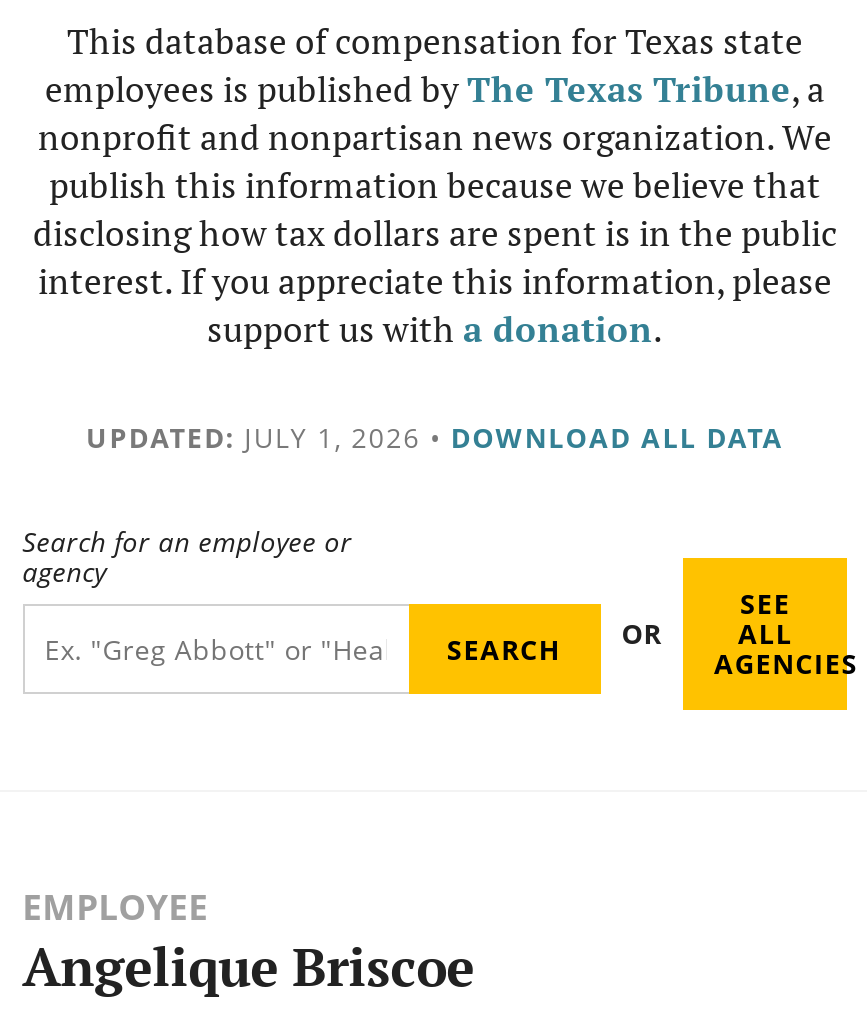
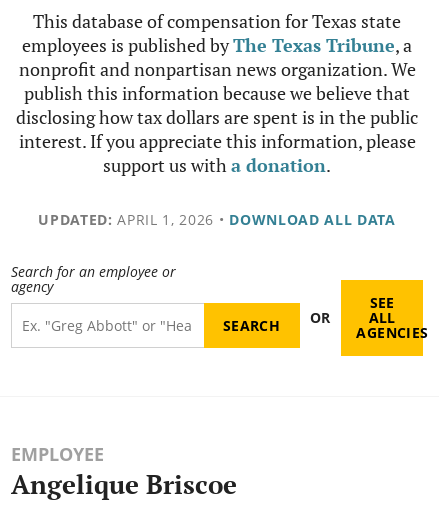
[86,418,784,456] UPDATED: JULY 1, 2026 • DOWNLOAD ALL DATA -> [38,210,396,229] UPDATED: APRIL 1, 2026 • DOWNLOAD ALL DATA

